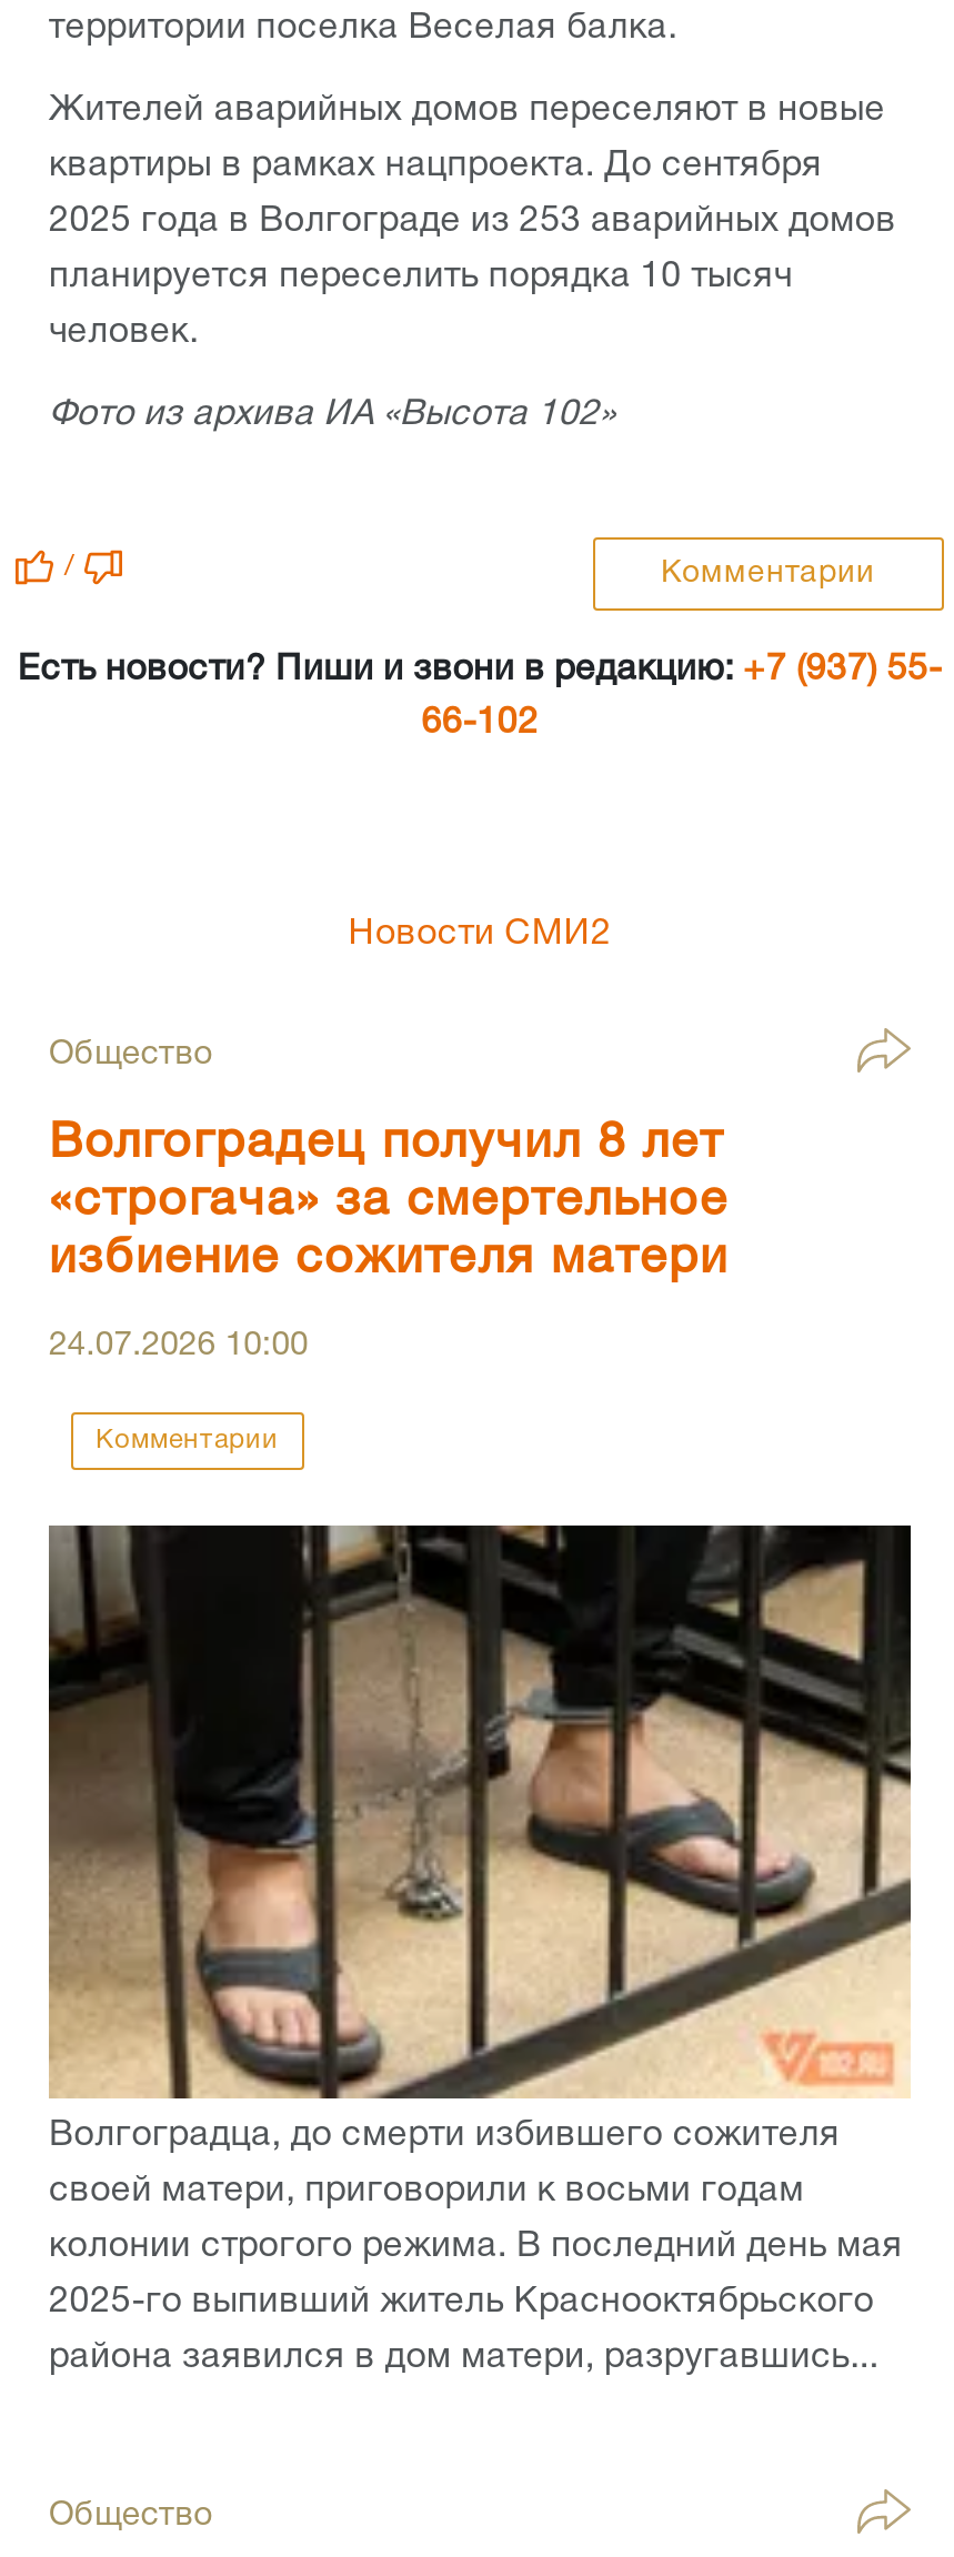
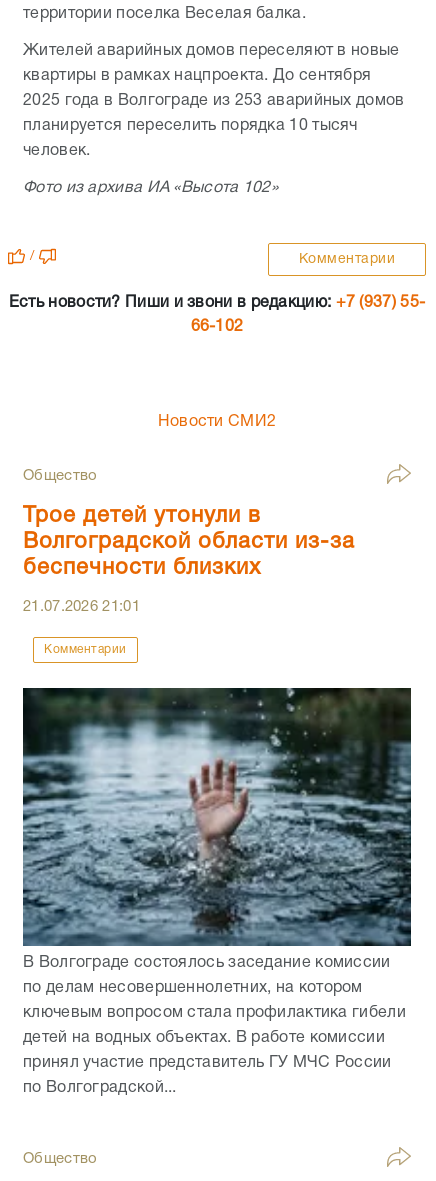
[49,1122,729,1282] Волгоградец получил 8 лет | «строгача» за смертельное | избиение сожителя матери -> [23,506,355,578] Трое детей утонули в | Волгоградской области из-за | беспечности близких
[49,1331,308,1362] 24.07.2026 10:00 -> [23,600,140,614] 21.07.2026 21:01
[47,1523,913,2375] [image] | Волгоградца, до смерти избившего сожителя | своей матери, приговорили к восьми годам | колонии строгого режима. В последний день мая | 2025-го выпивший житель Краснооктябрьского | района заявился в дом матери, разругавшись... -> [22,687,412,1095] [image] | В Волгограде состоялось заседание комиссии | по делам несовершеннолетних, на котором | ключевым вопросом стала профилактика гибели | детей на водных объектах. В работе комиссии | принял участие представитель ГУ МЧС России | по Волгоградской...

